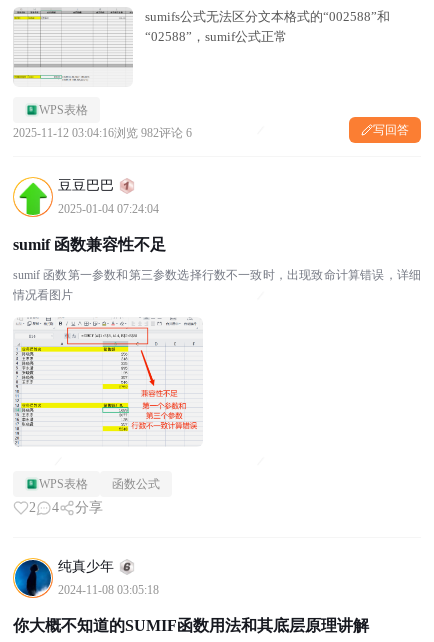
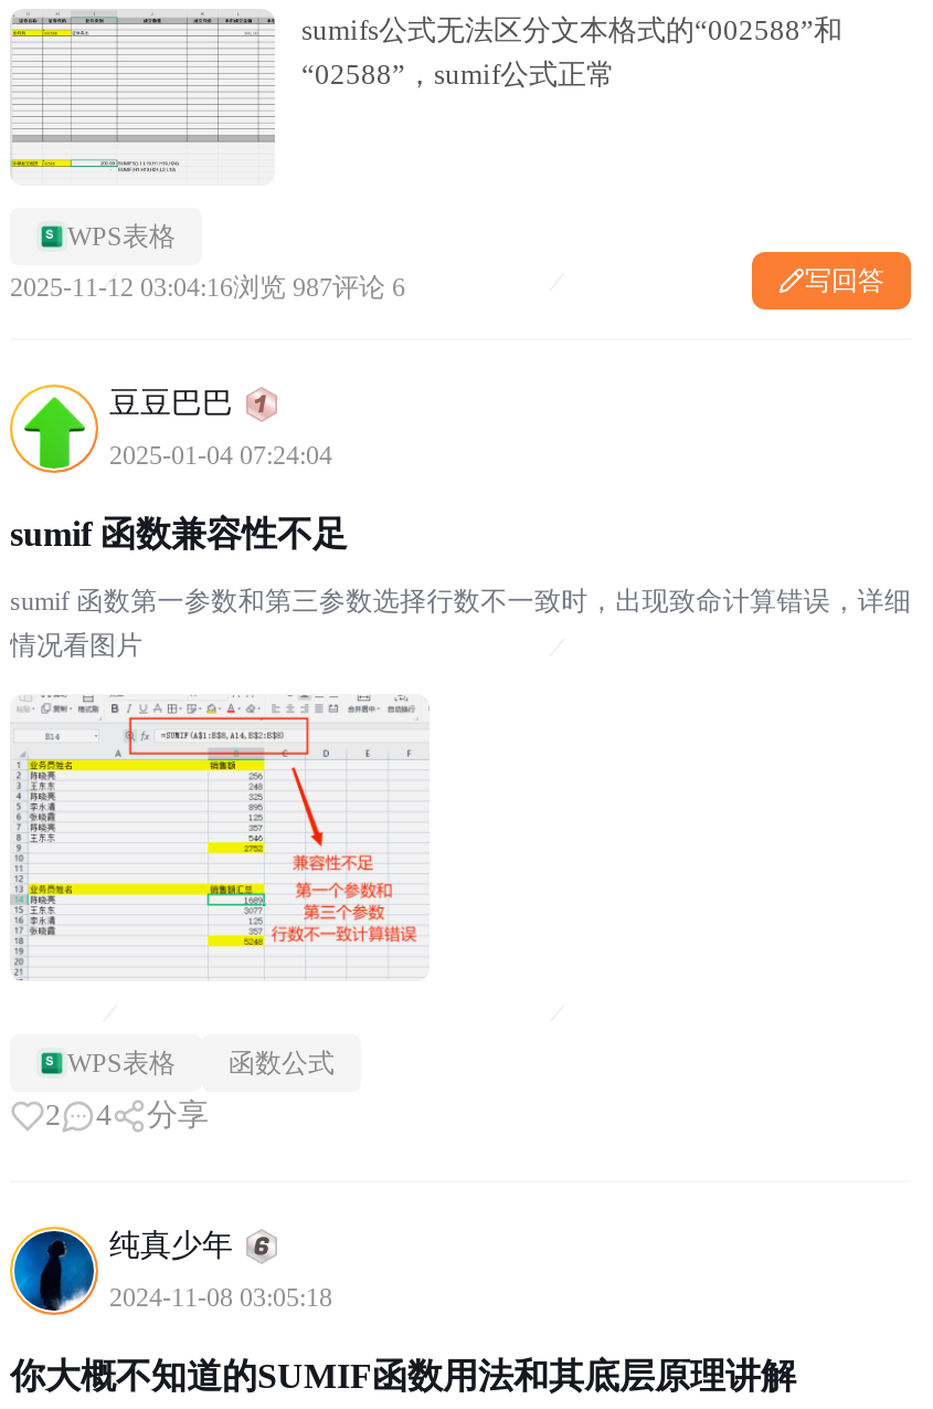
[13,126,192,140] 2025-11-12 03:04:16浏览 982评论 6 -> [10,272,405,303] 2025-11-12 03:04:16浏览 987评论 6

